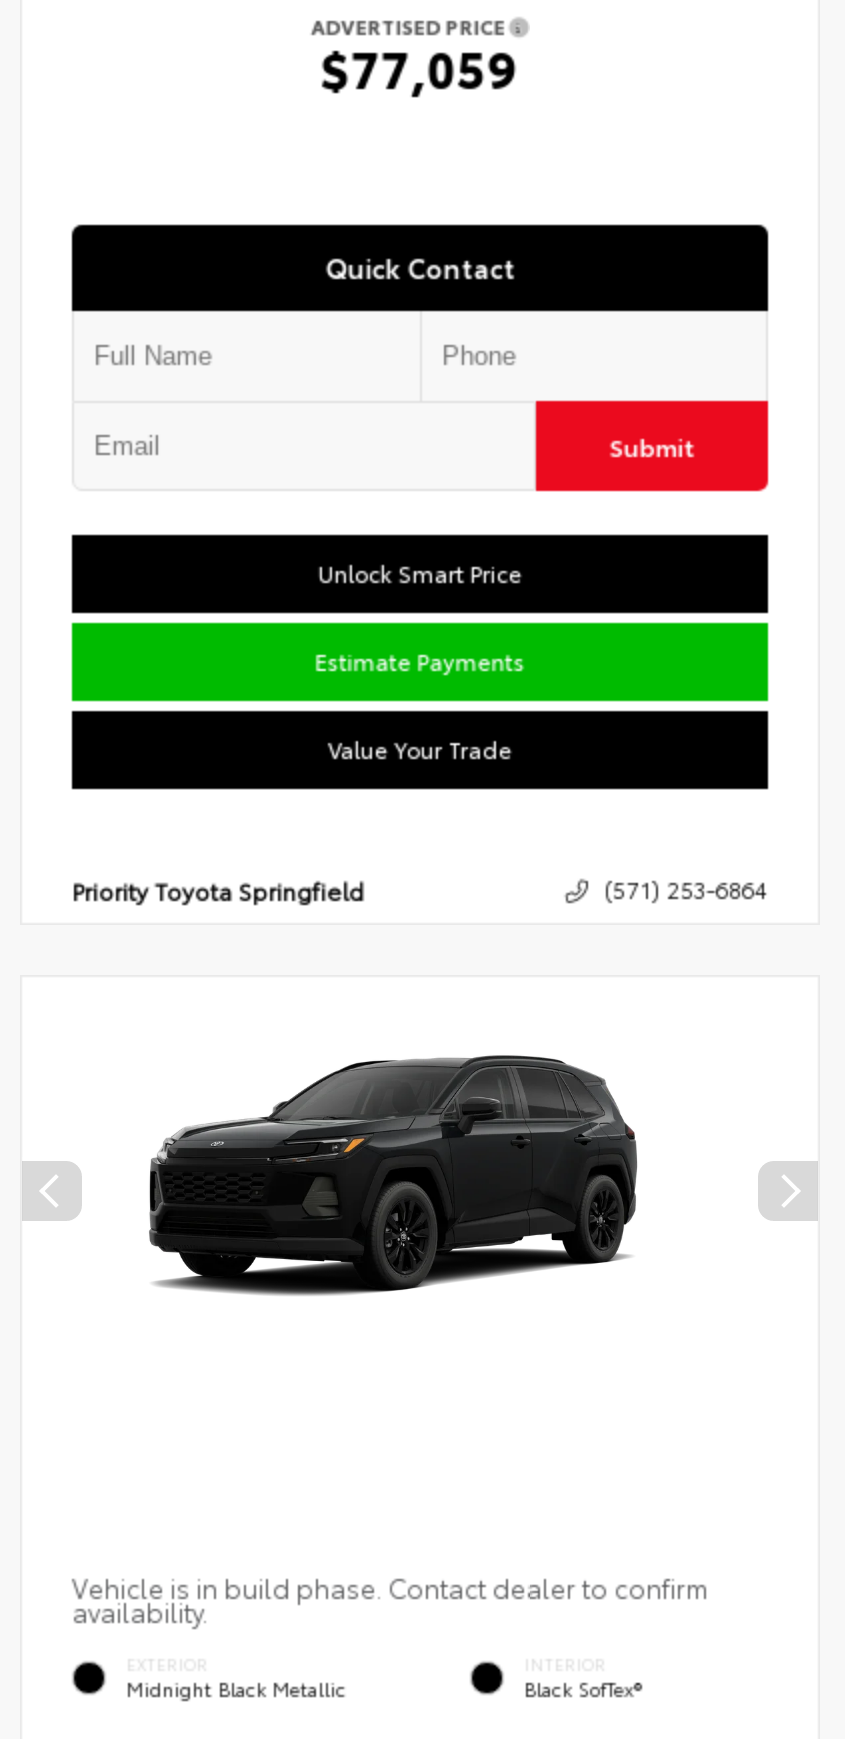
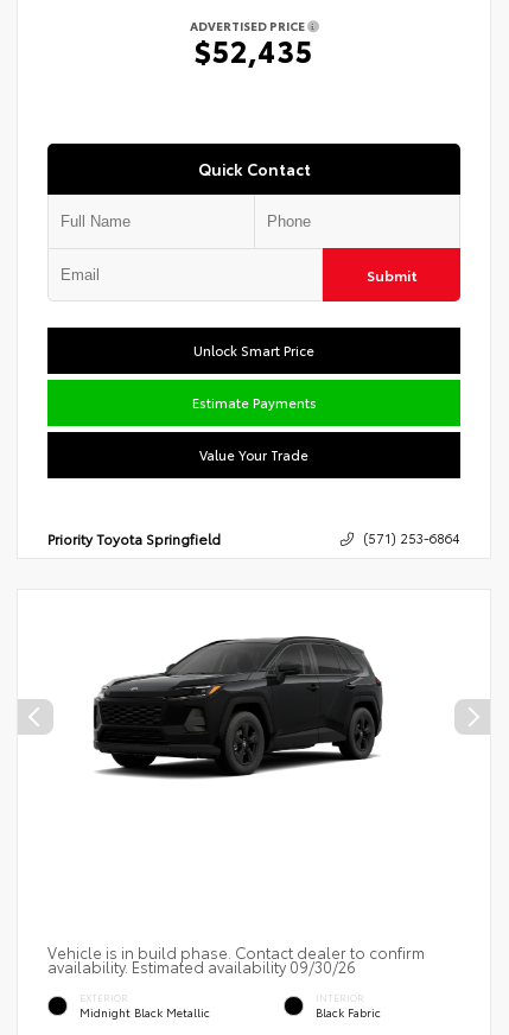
[321,33,519,101] $77,059 -> [195,30,313,70] $52,435
[72,1592,208,1628] availability. -> [47,955,356,976] availability. Estimated availability 09/30/26
[524,1675,642,1701] Black SofTex® -> [316,1004,381,1019] Black Fabric

